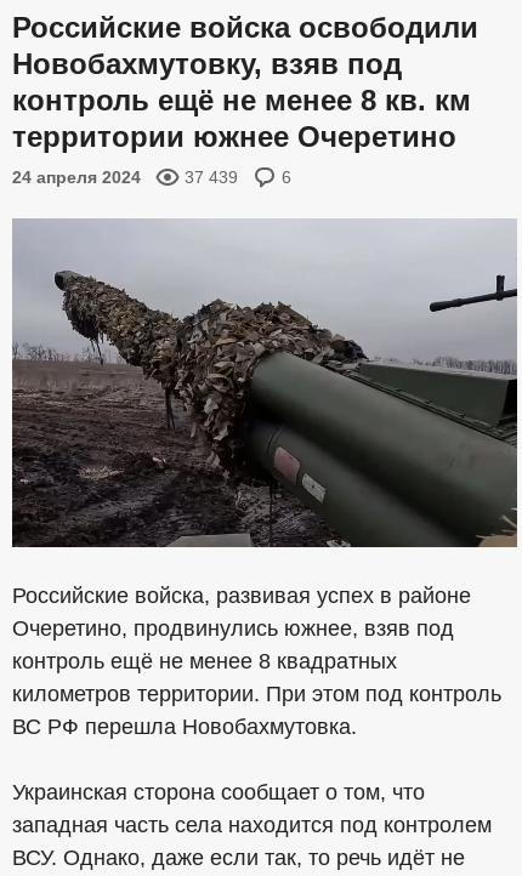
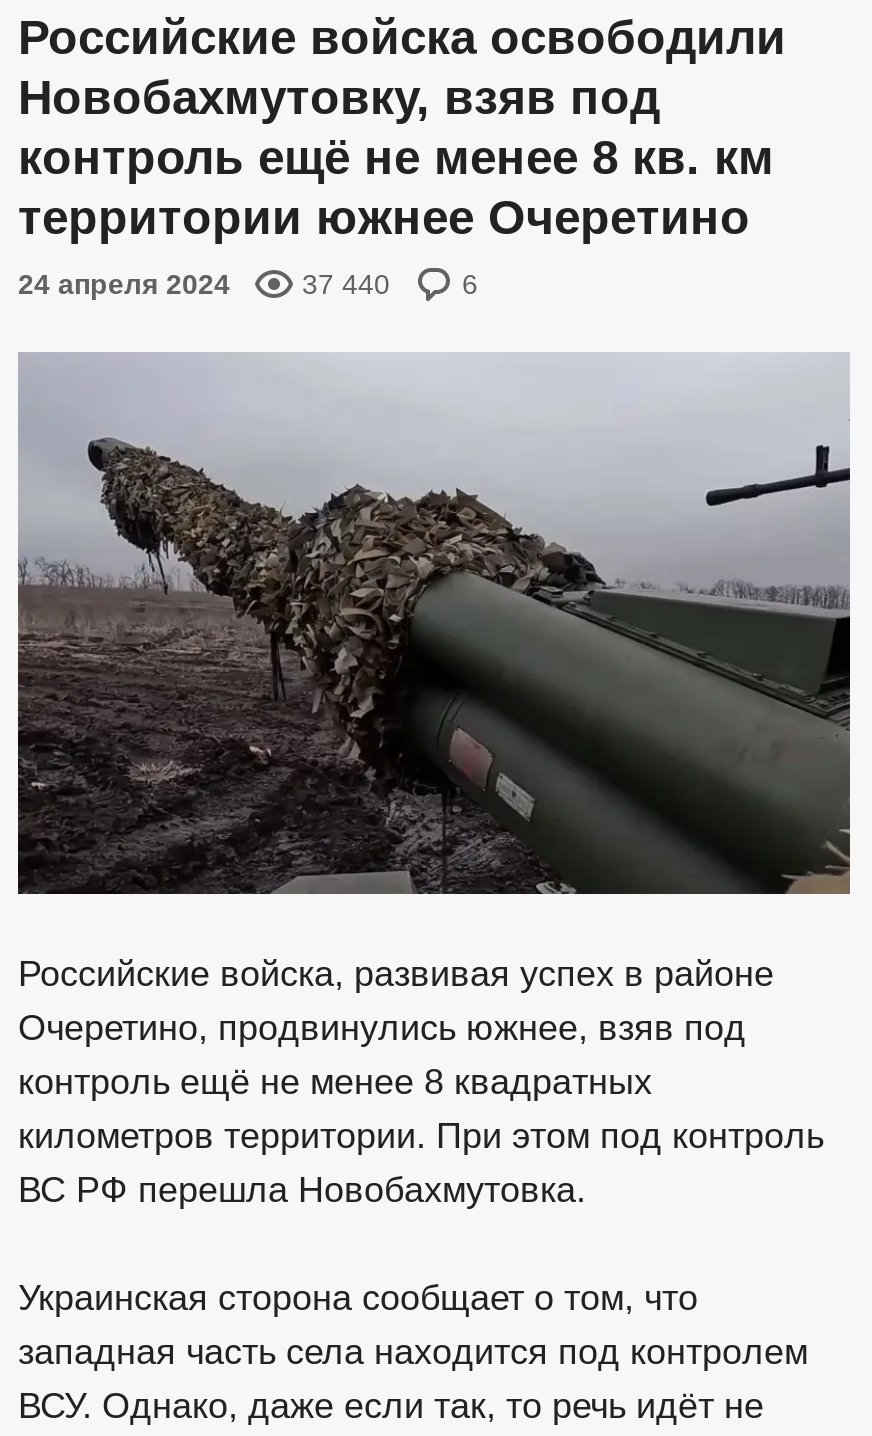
[185,167,238,187] 37 439 -> [302,268,390,300] 37 440

